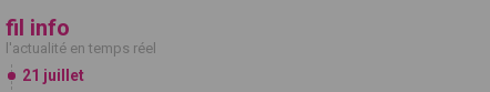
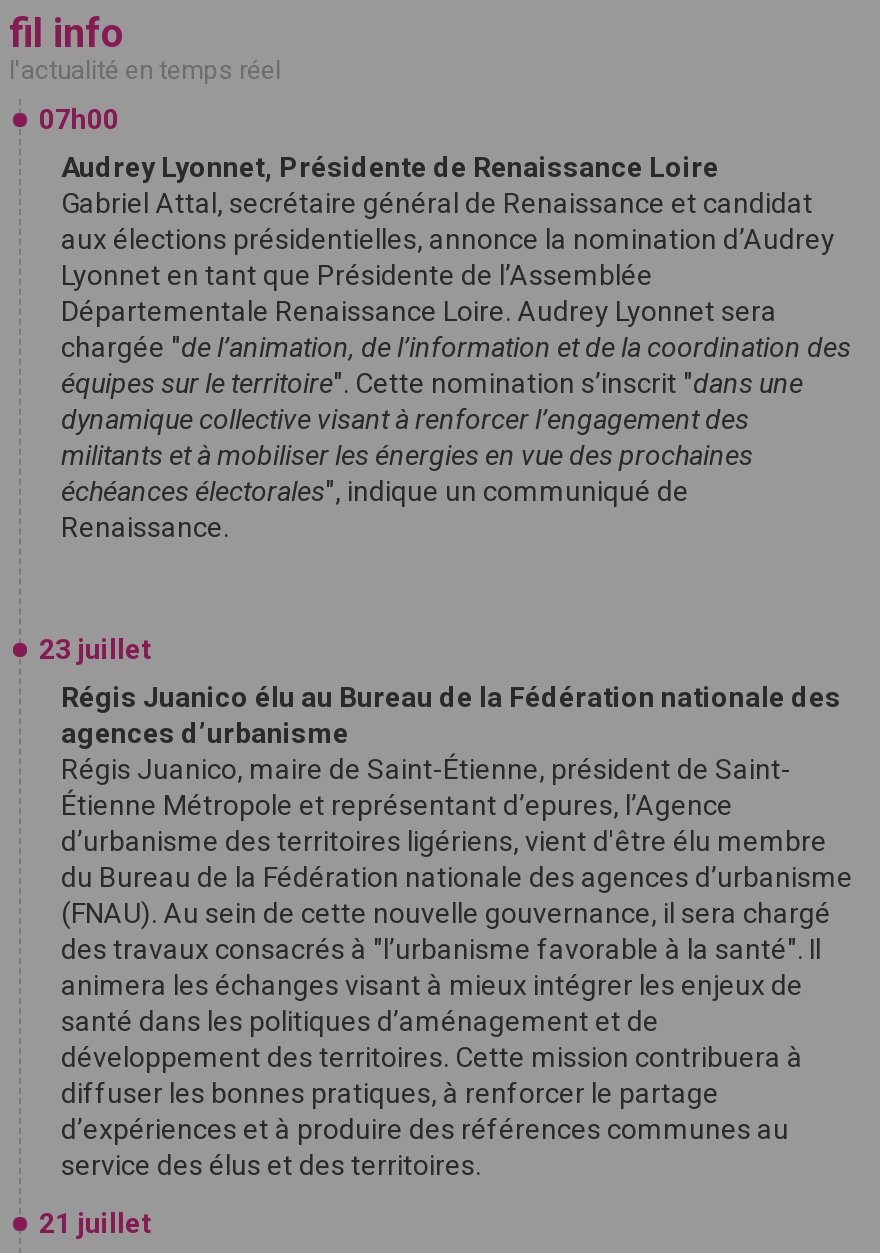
none -> [39,104,851,544] 07h00 | Audrey Lyonnet, Présidente de Renaissance Loire | Gabriel Attal, secrétaire général de Renaissance et candidat | aux élections présidentielles, annonce la nomination d’Audrey | Lyonnet en tant que Présidente de l’Assemblée | Départementale Renaissance Loire. Audrey Lyonnet sera | chargée "de l’animation, de l’information et de la coordination des | équipes sur le territoire". Cette nomination s’inscrit "dans une | dynamique collective visant à renforcer l’engagement des | militants et à mobiliser les énergies en vue des prochaines | échéances électorales", indique un communiqué de | Renaissance.
none -> [39,634,853,1182] 23 juillet | Régis Juanico élu au Bureau de la Fédération nationale des | agences d’urbanisme | Régis Juanico, maire de Saint-Étienne, président de Saint- | Étienne Métropole et représentant d’epures, l’Agence | d’urbanisme des territoires ligériens, vient d'être élu membre | du Bureau de la Fédération nationale des agences d’urbanisme | (FNAU). Au sein de cette nouvelle gouvernance, il sera chargé | des travaux consacrés à "l’urbanisme favorable à la santé". Il | animera les échanges visant à mieux intégrer les enjeux de | santé dans les politiques d’aménagement et de | développement des territoires. Cette mission contribuera à | diffuser les bonnes pratiques, à renforcer le partage | d’expériences et à produire des références communes au | service des élus et des territoires.

